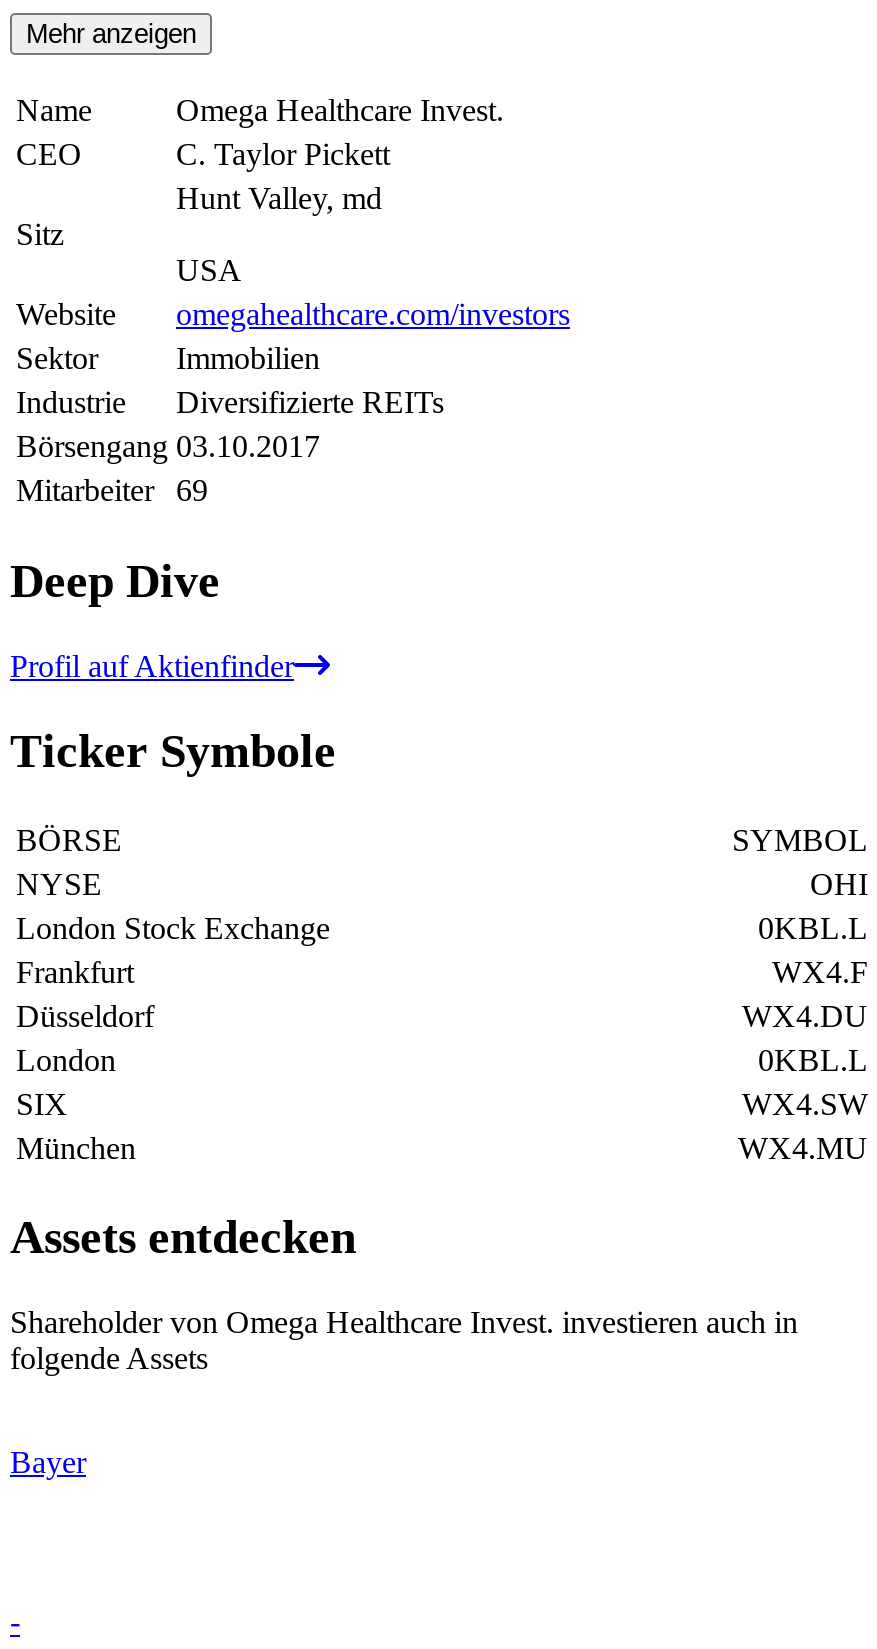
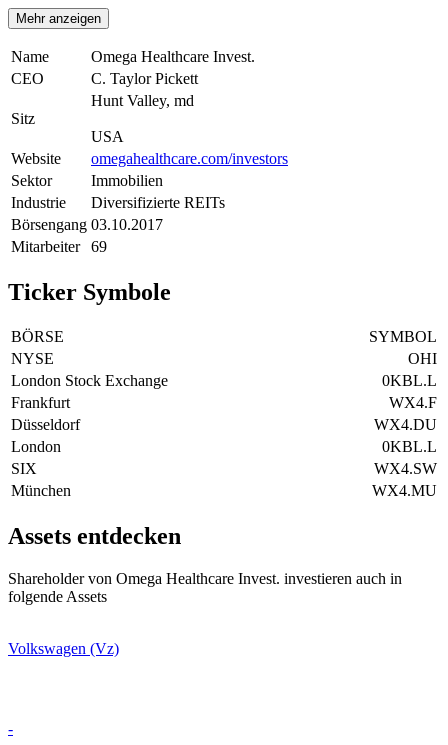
[10,555,294,682] Deep Dive | Profil auf Aktienfinder -> none
[10,1446,86,1480] Bayer -> [8,639,119,656] Volkswagen (Vz)

